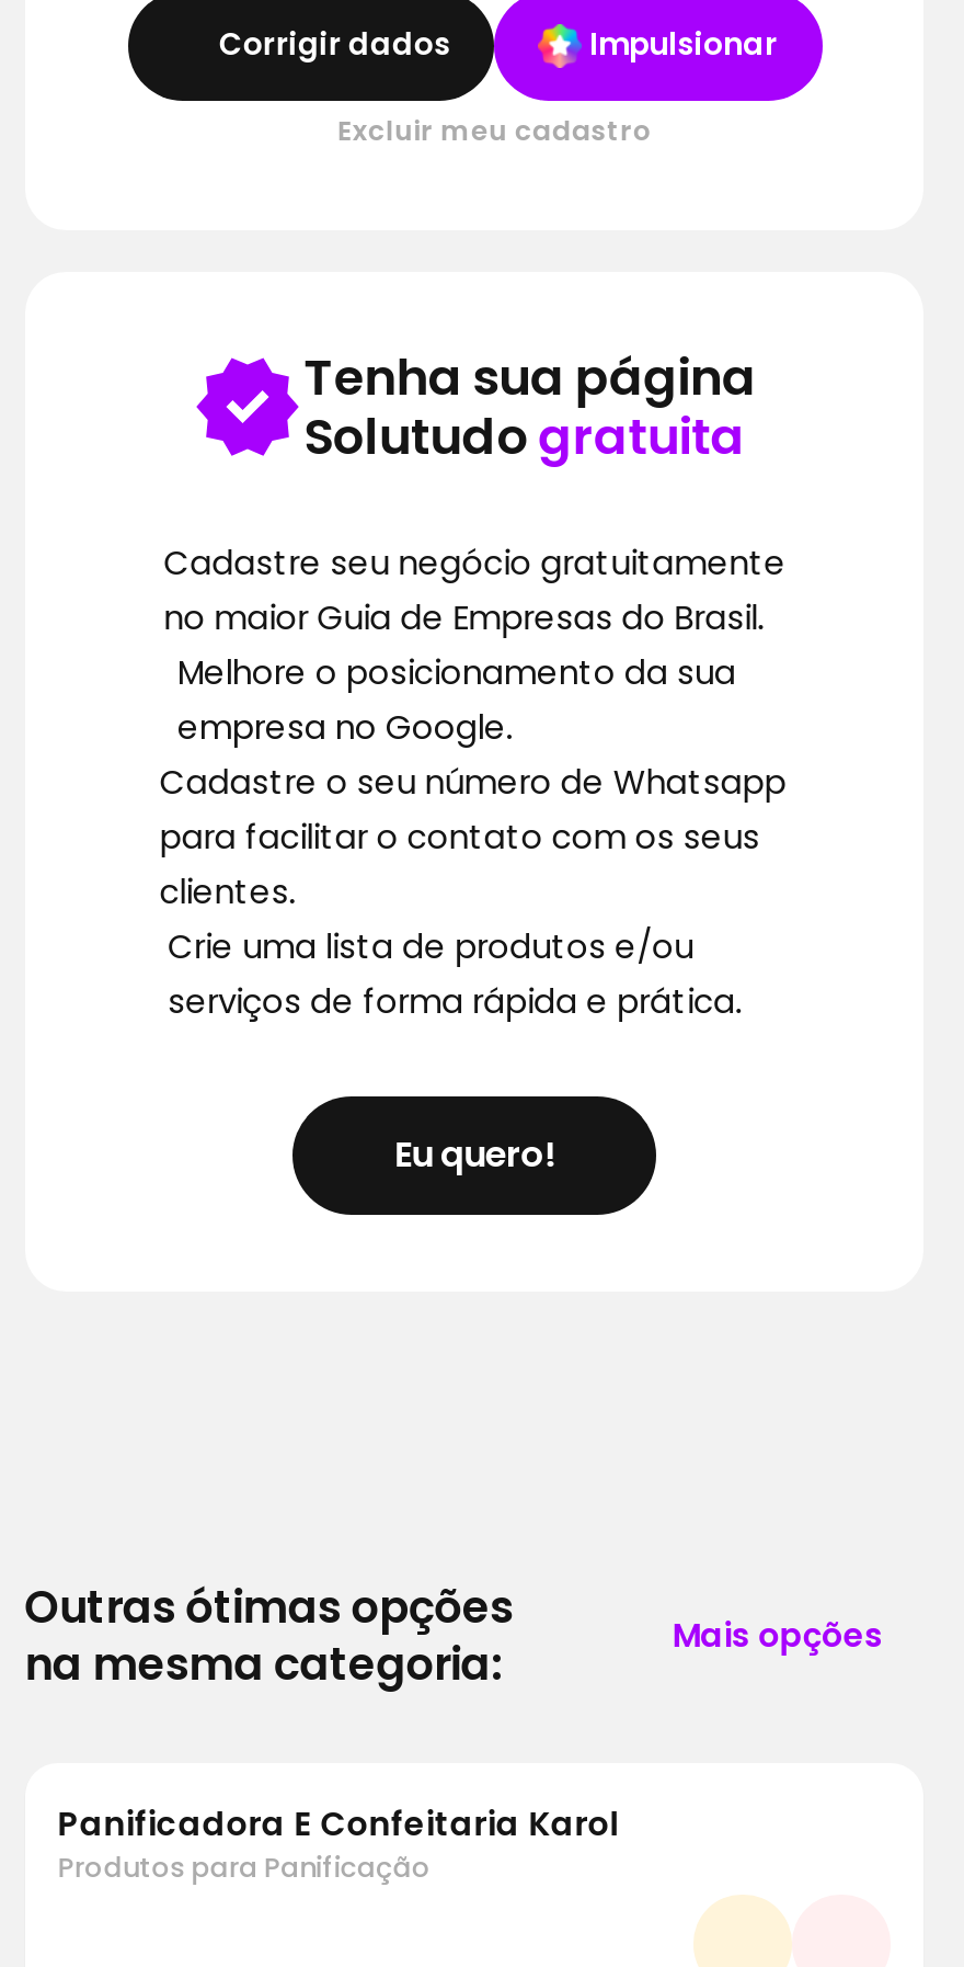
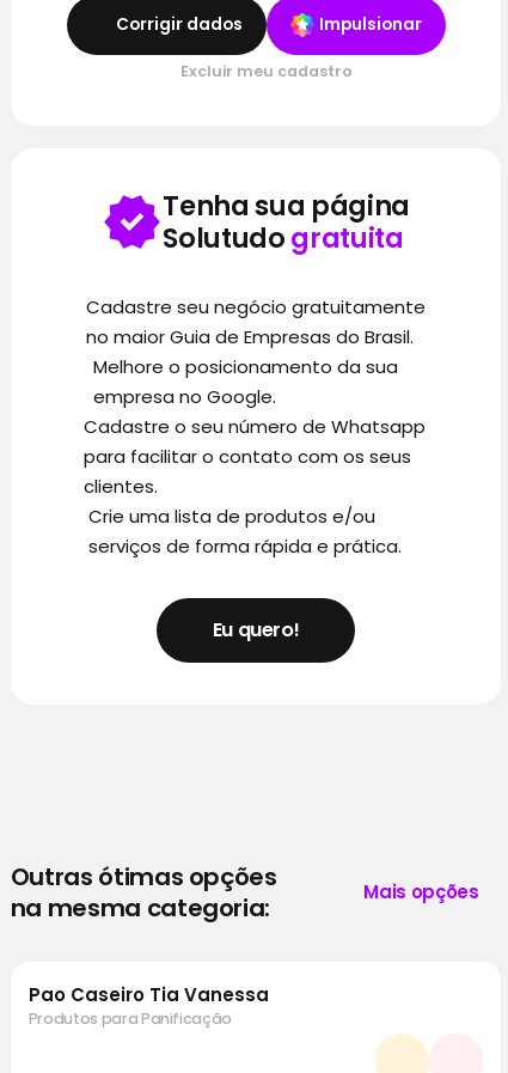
[58,1800,618,1846] Panificadora E Confeitaria Karol -> [28,982,269,1007] Pao Caseiro Tia Vanessa

